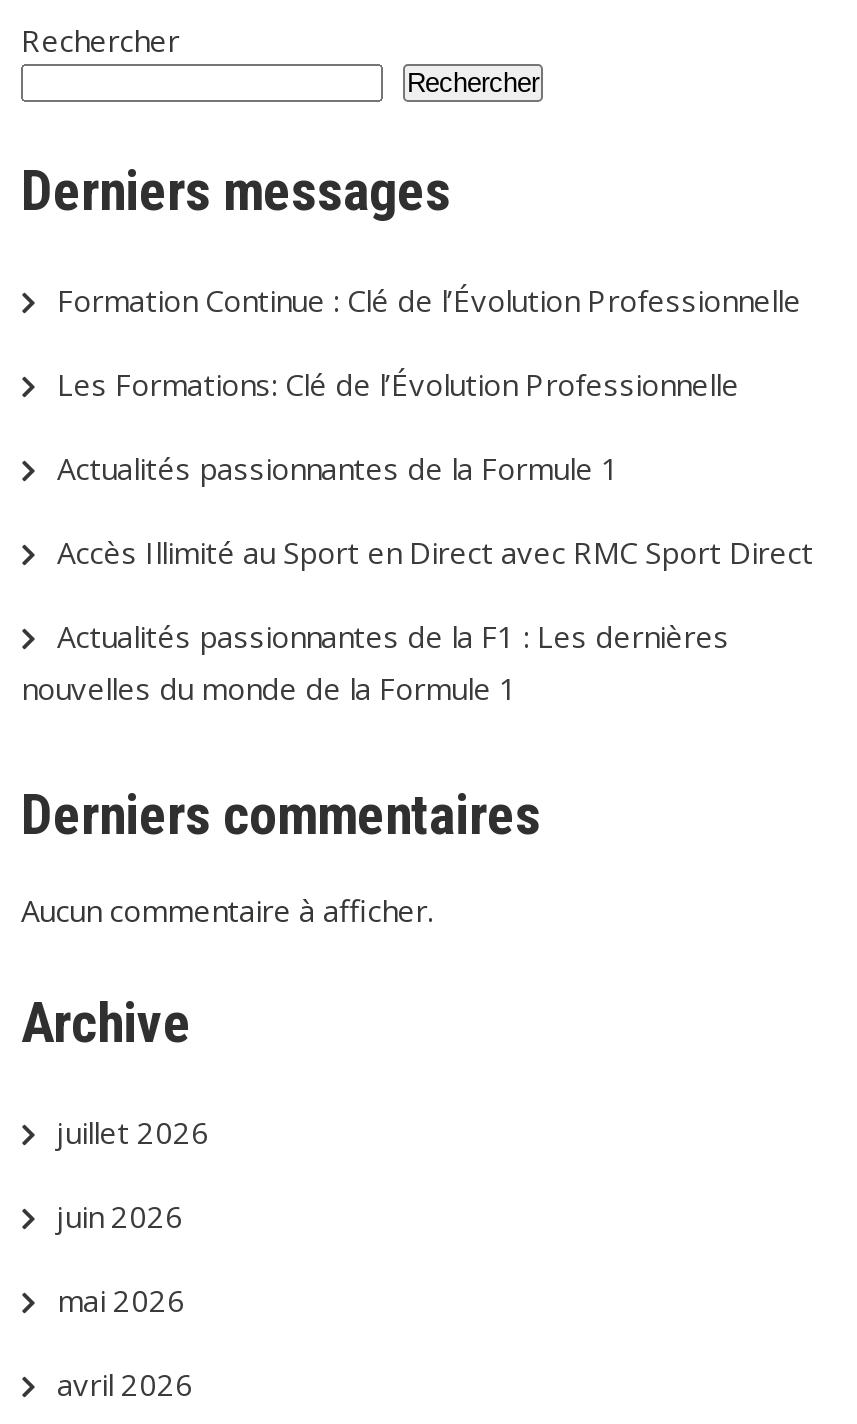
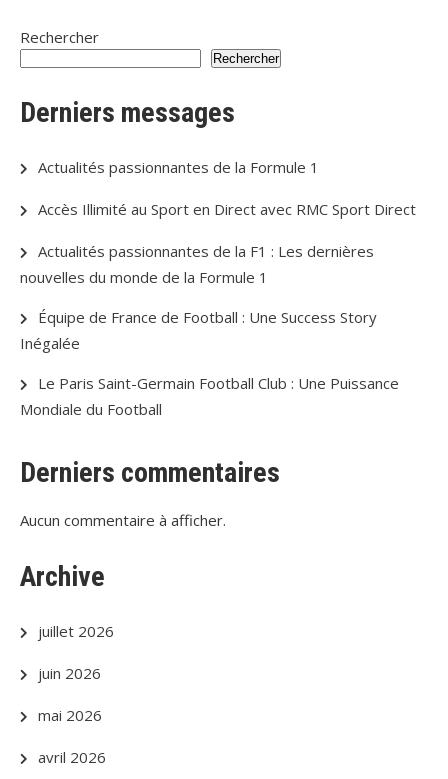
[57,280,801,404] Formation Continue : Clé de l’Évolution Professionnelle | Les Formations: Clé de l’Évolution Professionnelle -> none
moved [21,448,813,708] -> [20,157,416,287]: Actualités passionnantes de la Formule 1 | Accès Illimité au Sport en Direct avec RMC Sport Direct | Actualités passionnantes de la F1 : Les dernières | nouvelles du monde de la Formule 1
none -> [20,307,399,419] Équipe de France de Football : Une Success Story | Inégalée | Le Paris Saint-Germain Football Club : Une Puissance | Mondiale du Football

